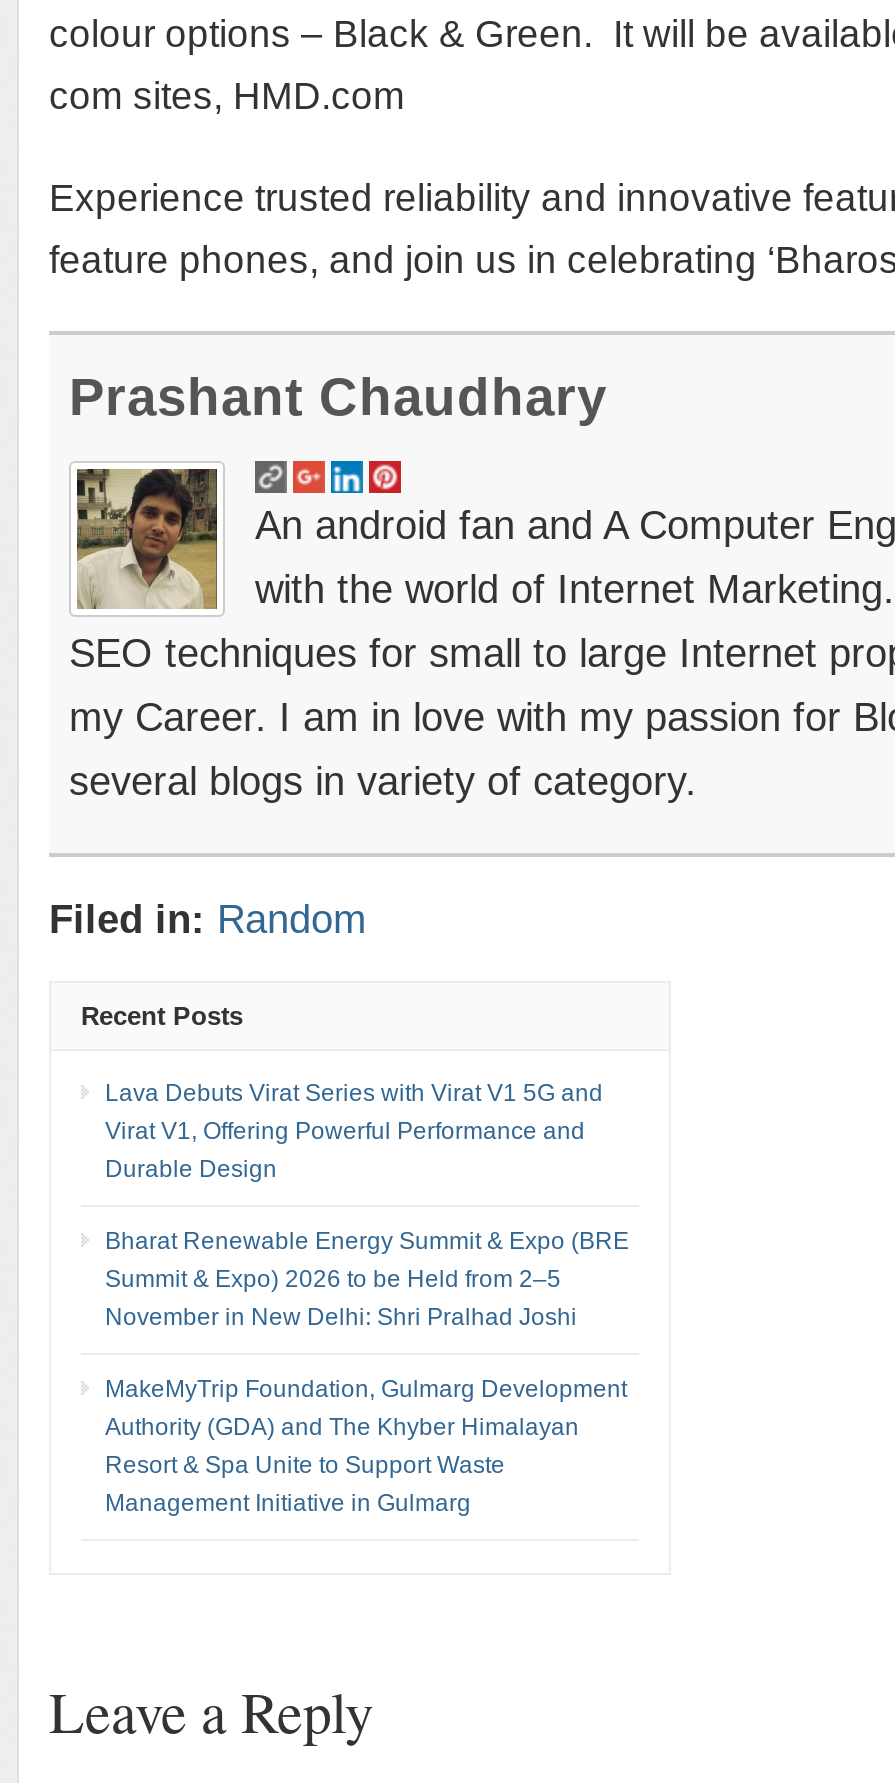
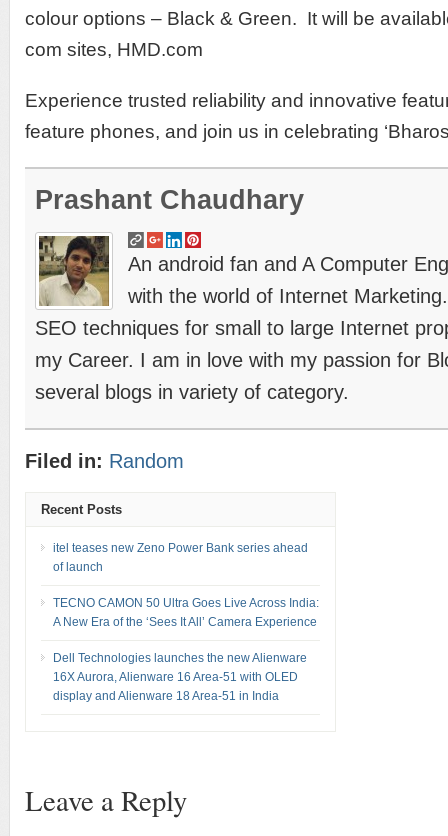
[105,1080,603,1184] Lava Debuts Virat Series with Virat V1 5G and | Virat V1, Offering Powerful Performance and | Durable Design -> [53,540,308,573] itel teases new Zeno Power Bank series ahead | of launch
[105,1228,629,1332] Bharat Renewable Energy Summit & Expo (BRE | Summit & Expo) 2026 to be Held from 2–5 | November in New Delhi: Shri Pralhad Joshi -> [53,595,319,628] TECNO CAMON 50 Ultra Goes Live Across India: | A New Era of the ‘Sees It All’ Camera Experience
[105,1376,627,1518] MakeMyTrip Foundation, Gulmarg Development | Authority (GDA) and The Khyber Himalayan | Resort & Spa Unite to Support Waste | Management Initiative in Gulmarg -> [53,650,307,702] Dell Technologies launches the new Alienware | 16X Aurora, Alienware 16 Area-51 with OLED | display and Alienware 18 Area-51 in India

